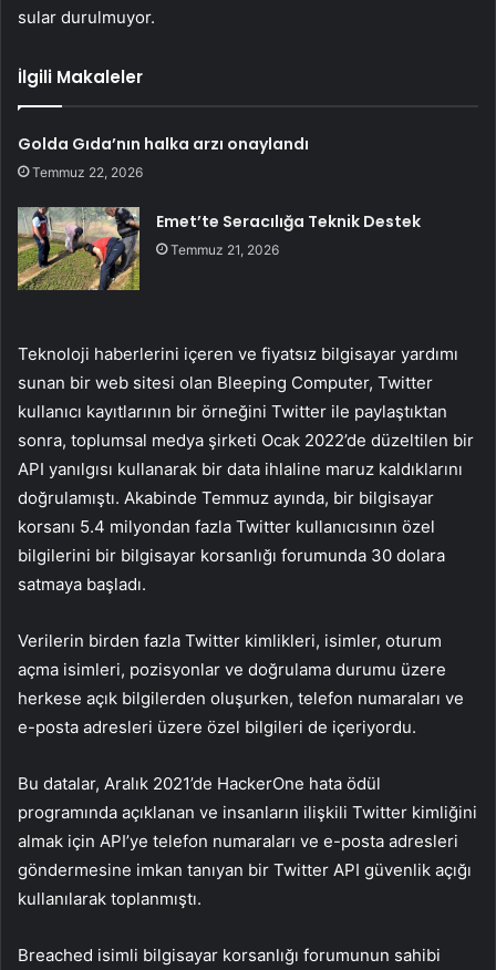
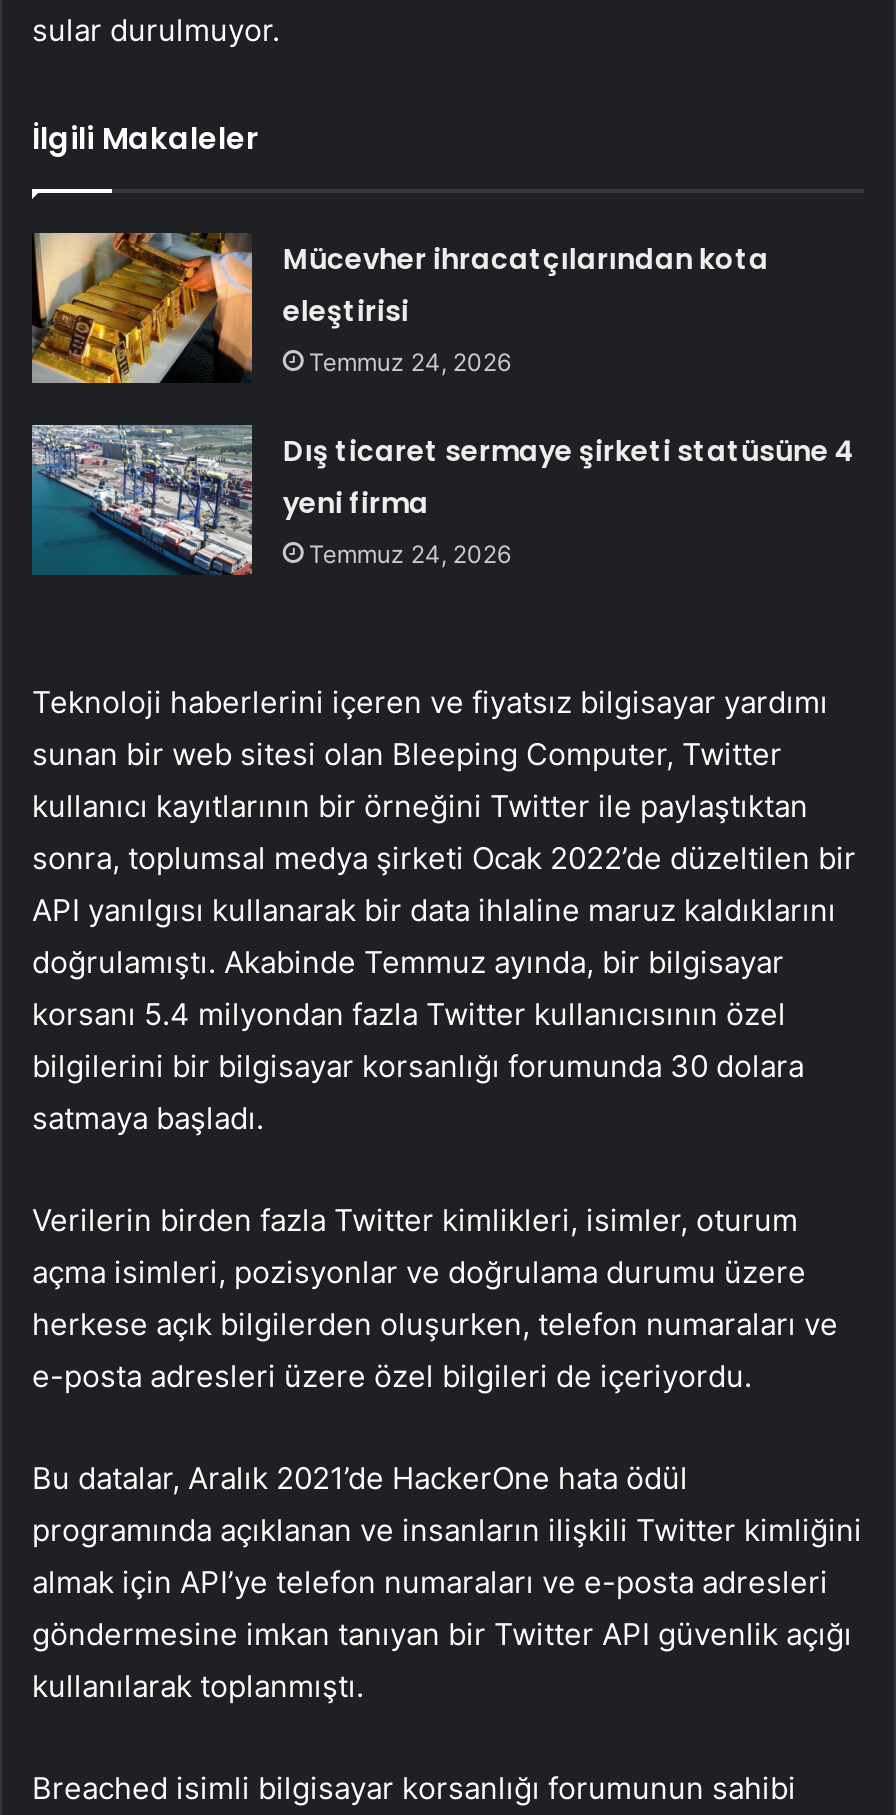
[18,133,309,180] Golda Gıda’nın halka arzı onaylandı | Temmuz 22, 2026 -> [283,238,769,376] Mücevher ihracatçılarından kota | eleştirisi | Temmuz 24, 2026
[17,200,421,291] [image] | Emet’te Seracılığa Teknik Destek | Temmuz 21, 2026 -> [30,423,855,577] [image] | Dış ticaret sermaye şirketi statüsüne 4 | yeni firma | Temmuz 24, 2026

